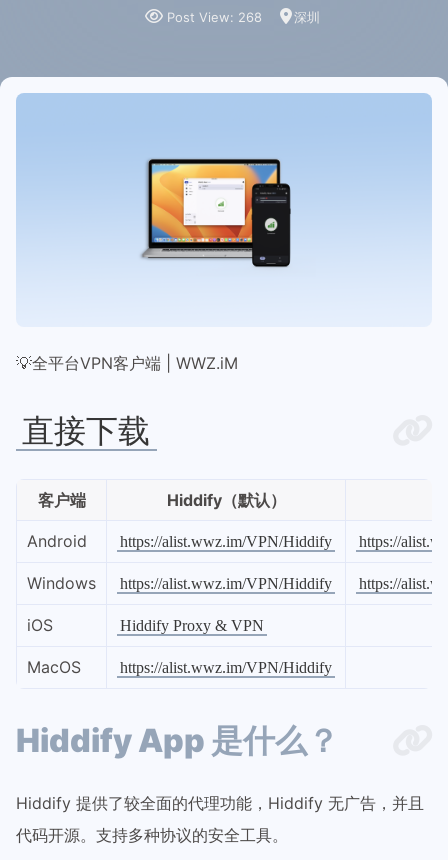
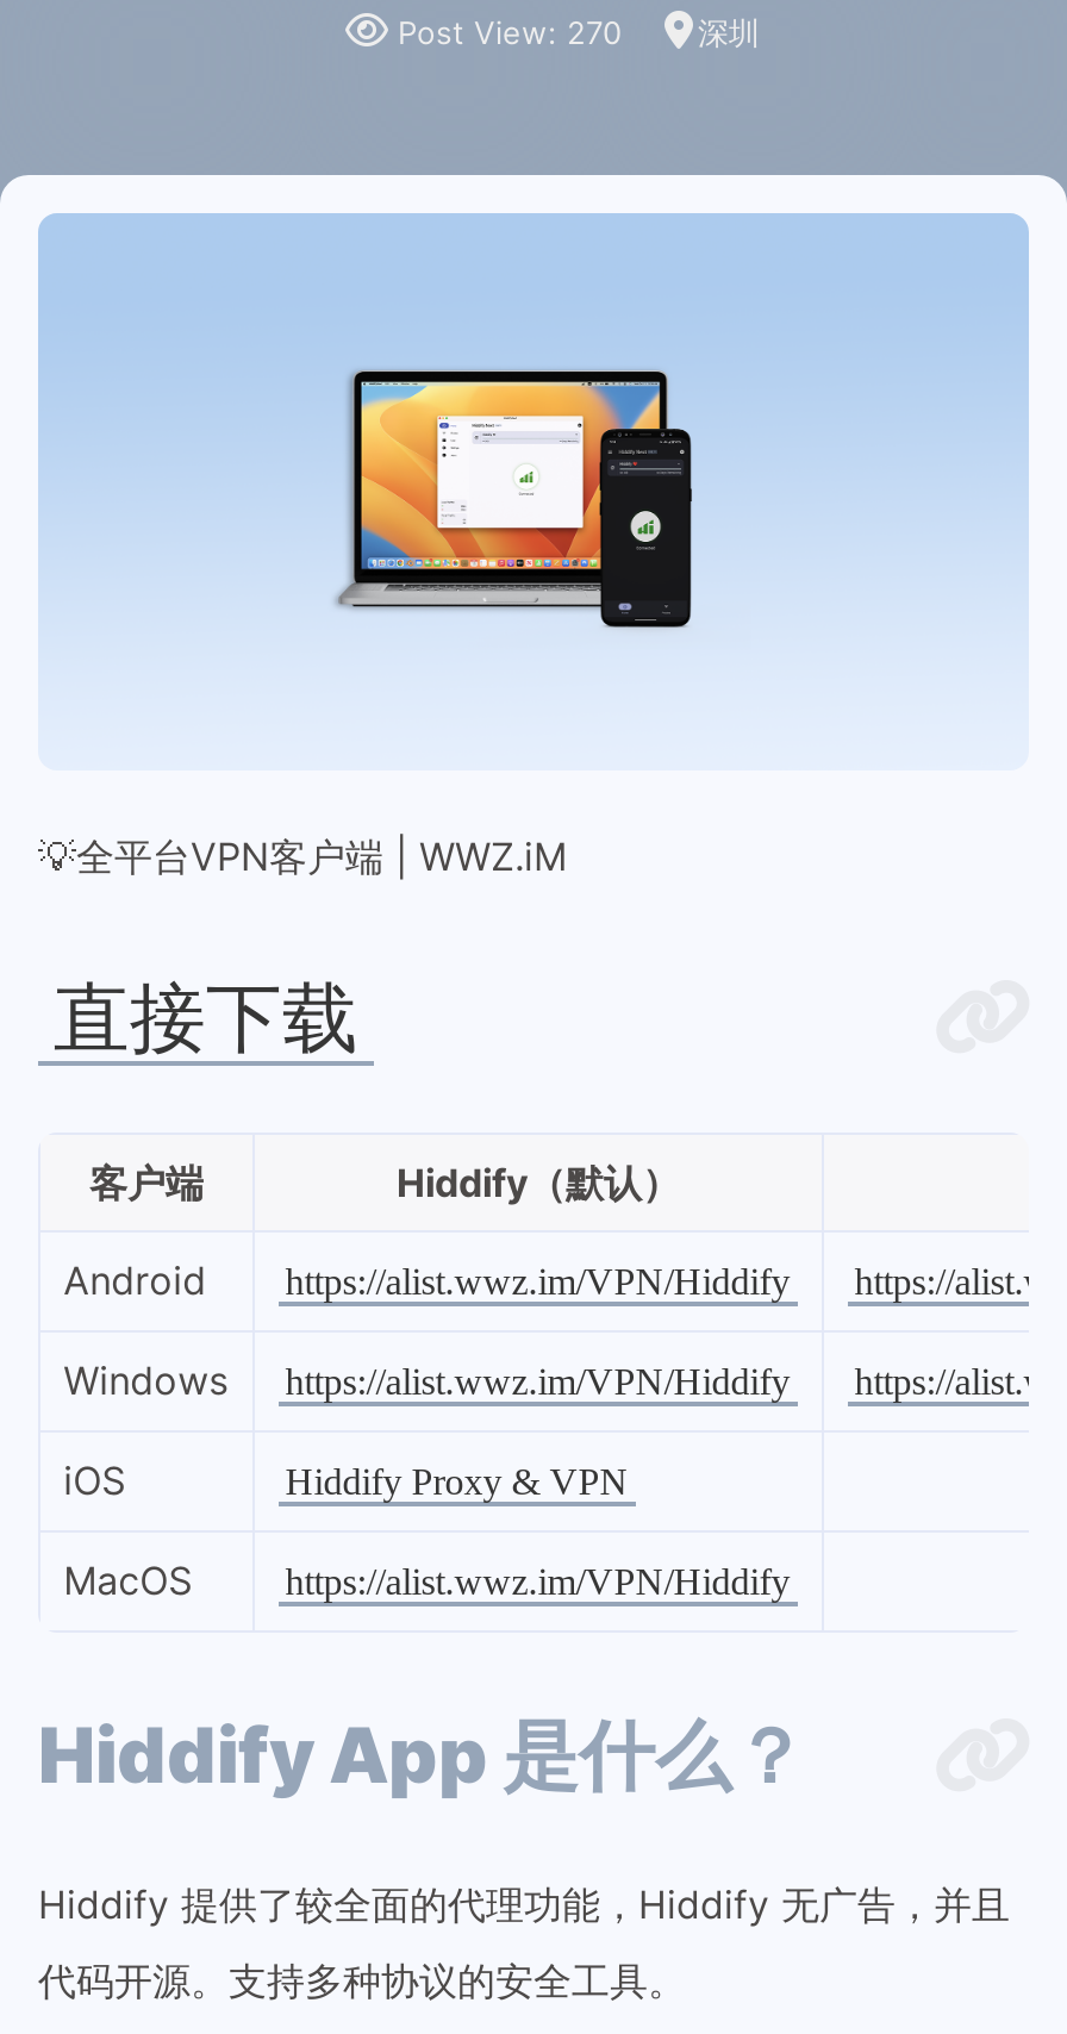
[166,9,319,25] Post View: 268 深圳 -> [398,14,760,52] Post View: 270 深圳

